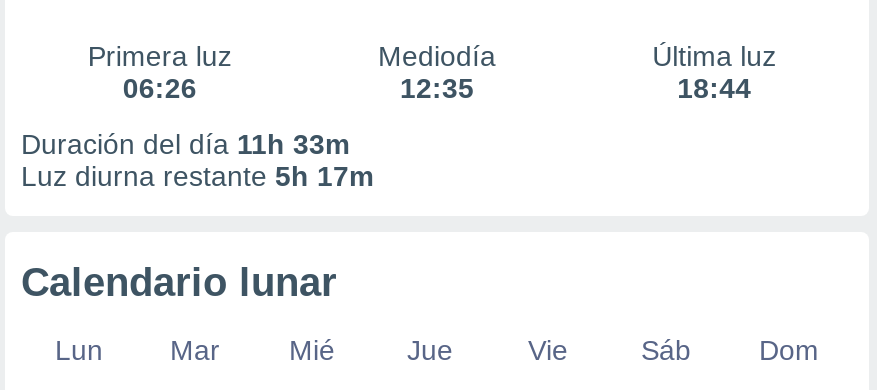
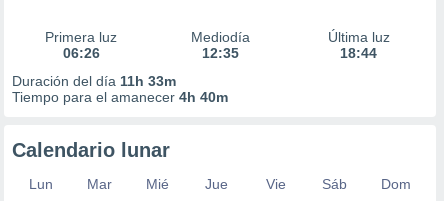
[21,160,373,192] Luz diurna restante 5h 17m -> [12,89,228,105] Tiempo para el amanecer 4h 40m

